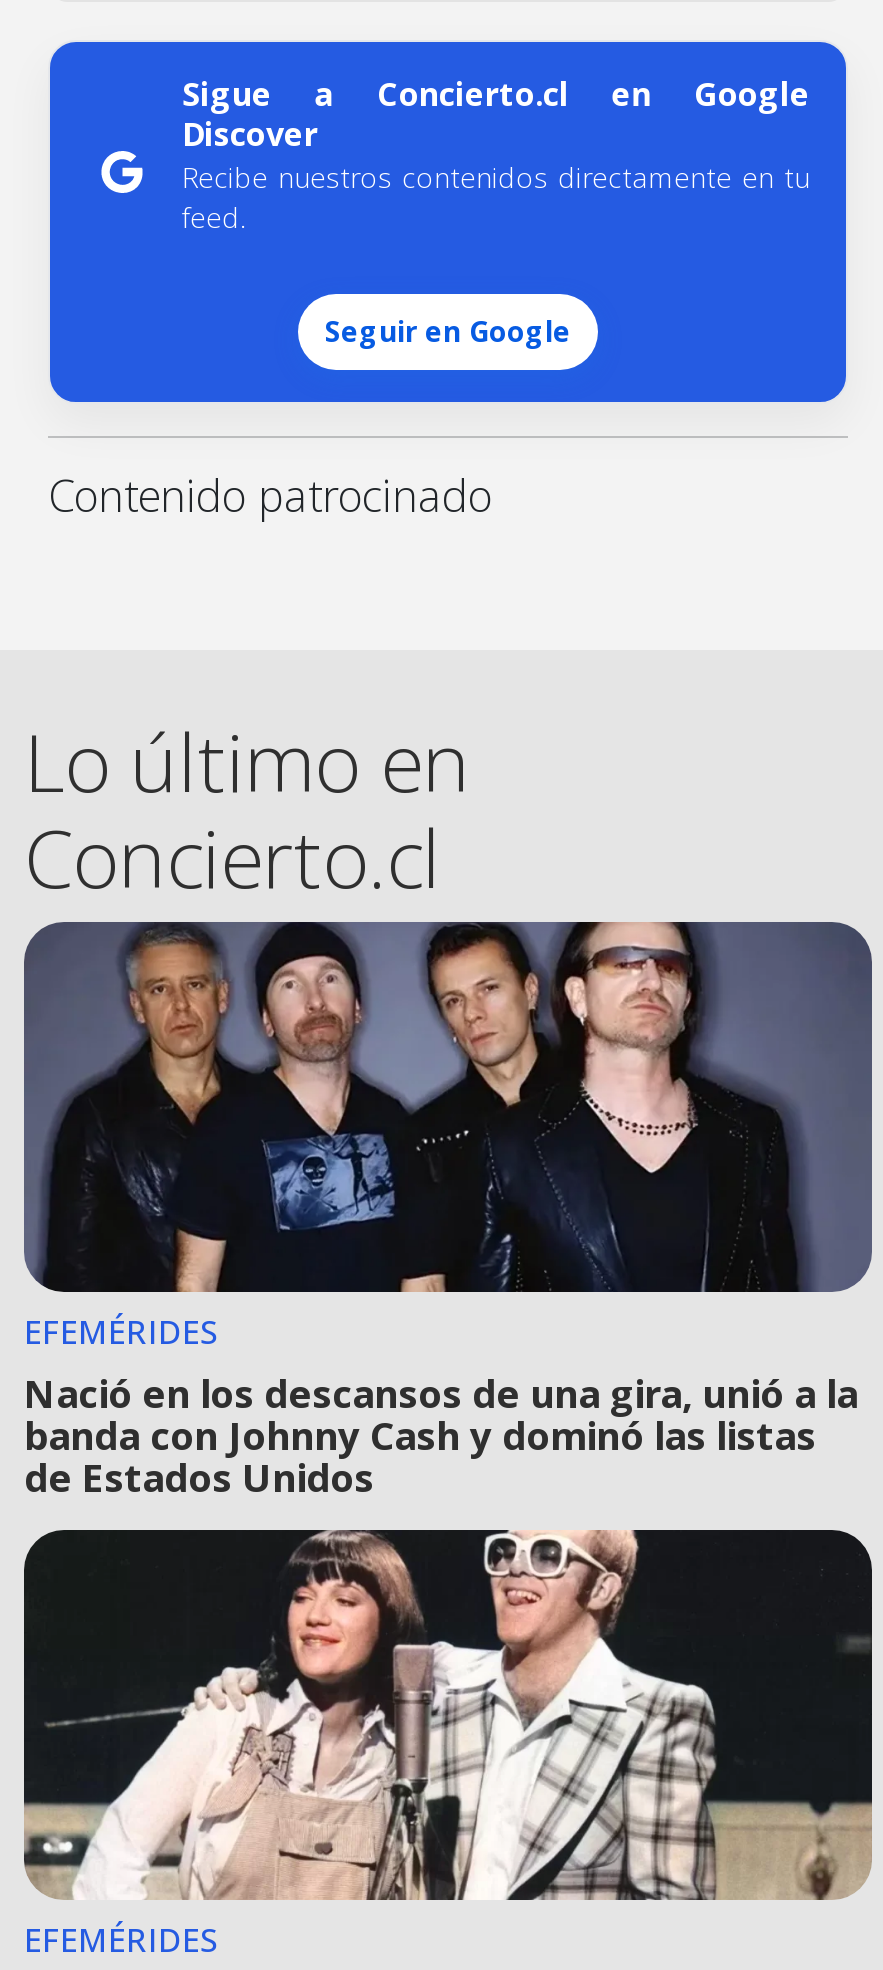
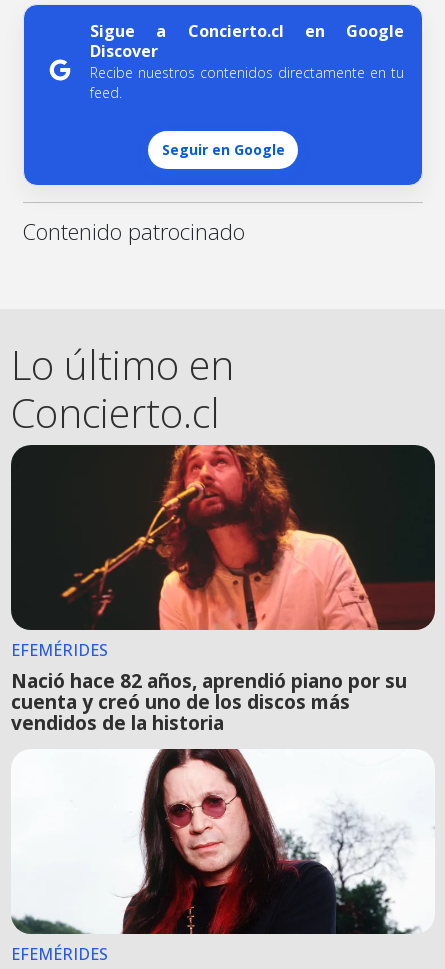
[22,920,872,1503] [image] | Nació en los descansos de una gira, unió a la | banda con Johnny Cash y dominó las listas | de Estados Unidos -> [10,444,435,736] [image] | Nació hace 82 años, aprendió piano por su | cuenta y creó uno de los discos más | vendidos de la historia
[22,1528,874,1902] [image] -> [11,748,435,935] [image]

